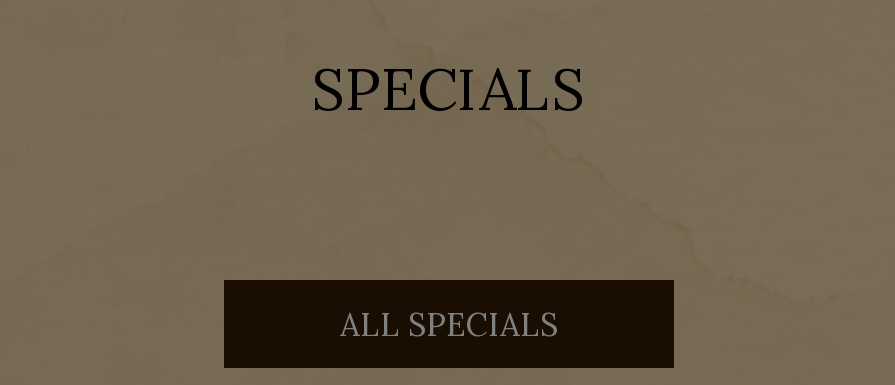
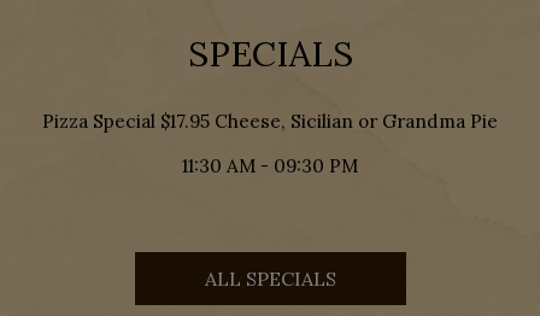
none -> [42,110,498,177] Pizza Special $17.95 Cheese, Sicilian or Grandma Pie | 11:30 AM - 09:30 PM

